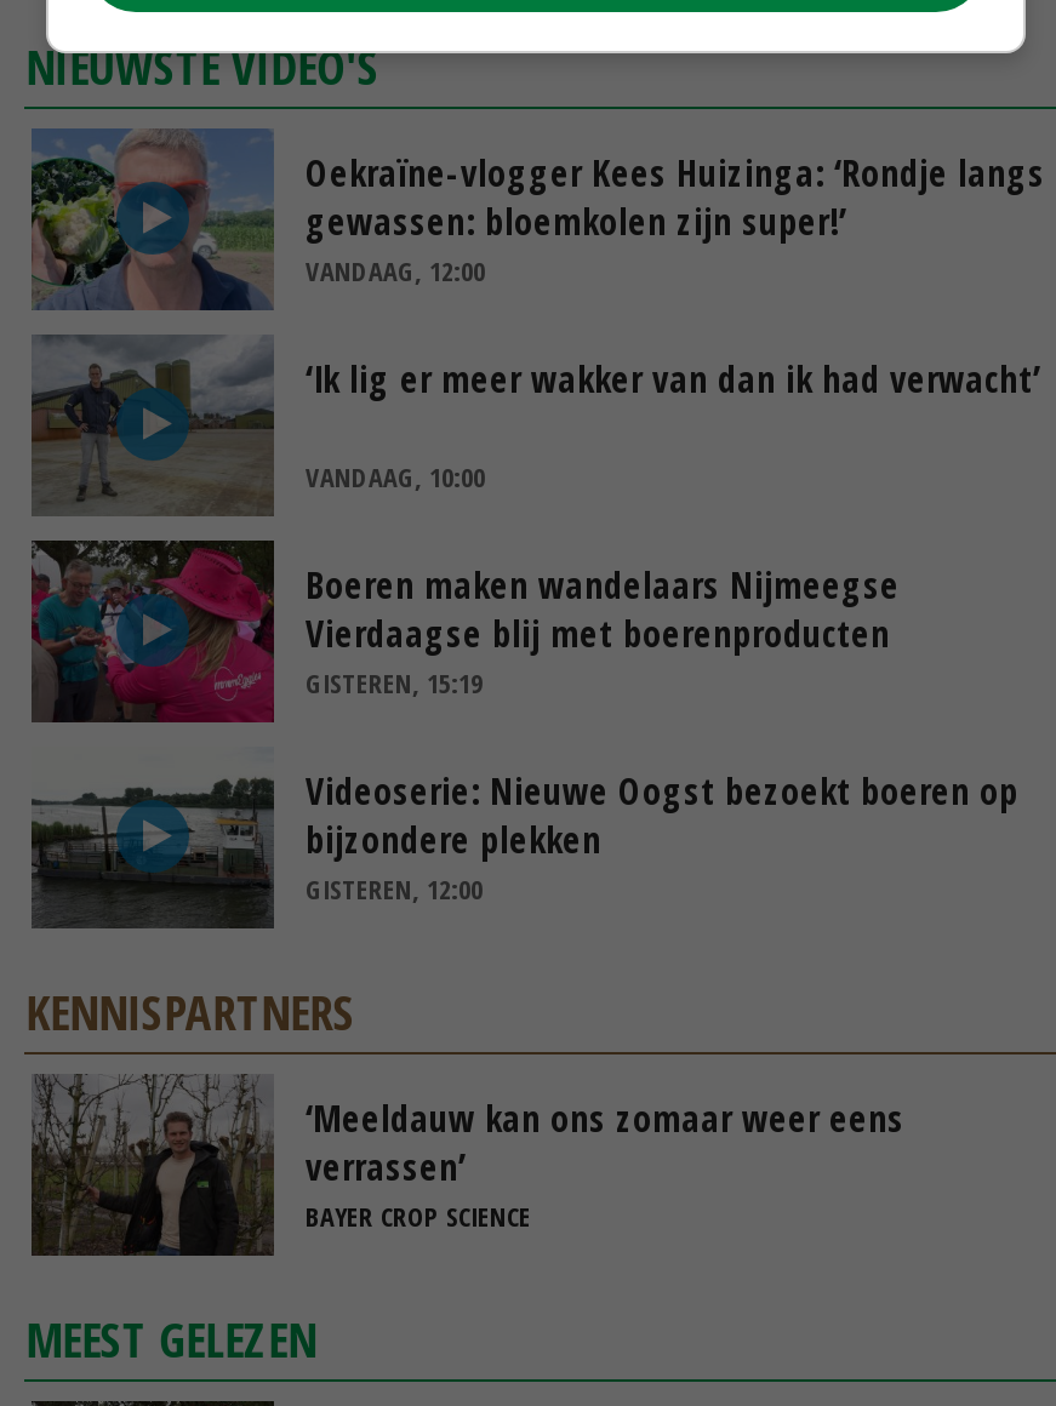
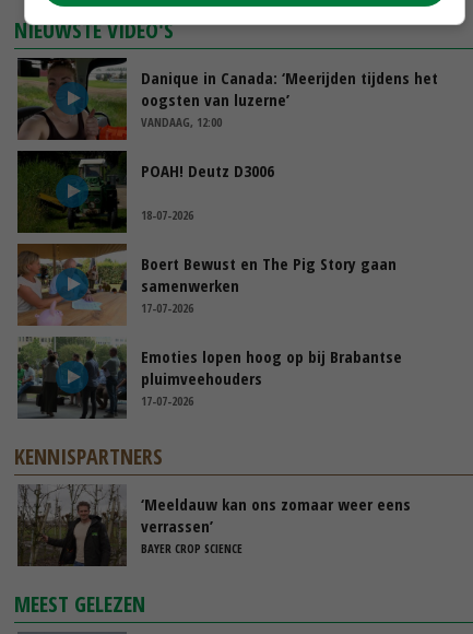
[32,131,1045,310] [image] | Oekraïne-vlogger Kees Huizinga: ‘Rondje langs | gewassen: bloemkolen zijn super!’ -> [17,58,438,140] [image] | Danique in Canada: ‘Meerijden tijdens het | oogsten van luzerne’
[34,337,1040,514] [image] | ‘Ik lig er meer wakker van dan ik had verwacht’ -> [17,151,274,233] [image] | POAH! Deutz D3006
[306,458,485,494] VANDAAG, 10:00 -> [141,206,193,223] 18-07-2026
[32,543,900,722] [image] | Boeren maken wandelaars Nijmeegse | Vierdaagse blij met boerenproducten | GISTEREN, 15:19 -> [17,246,397,325] [image] | Boert Bewust en The Pig Story gaan | samenwerken | 17-07-2026
[34,749,1018,921] [image] | Videoserie: Nieuwe Oogst bezoekt boeren op | bijzondere plekken | GISTEREN, 12:00 -> [17,337,402,415] [image] | Emoties lopen hoog op bij Brabantse | pluimveehouders | 17-07-2026

